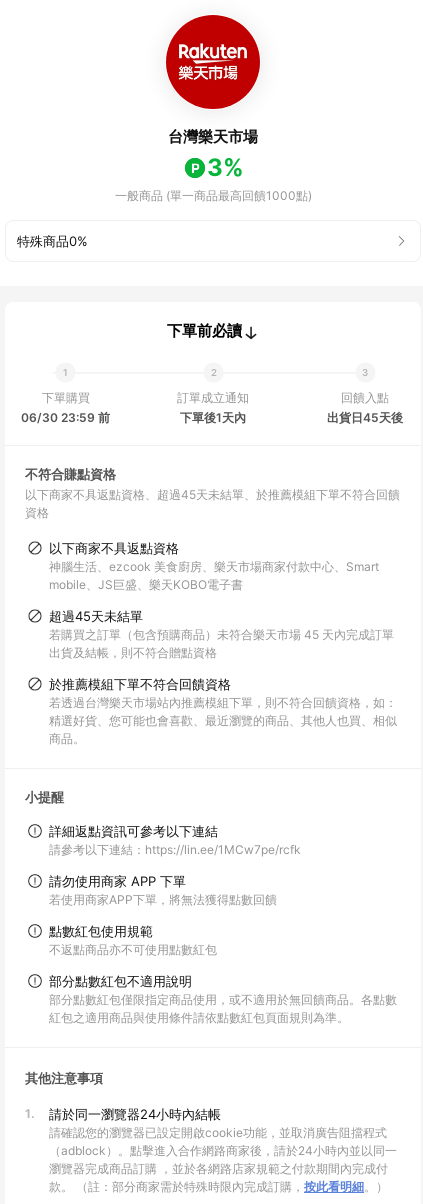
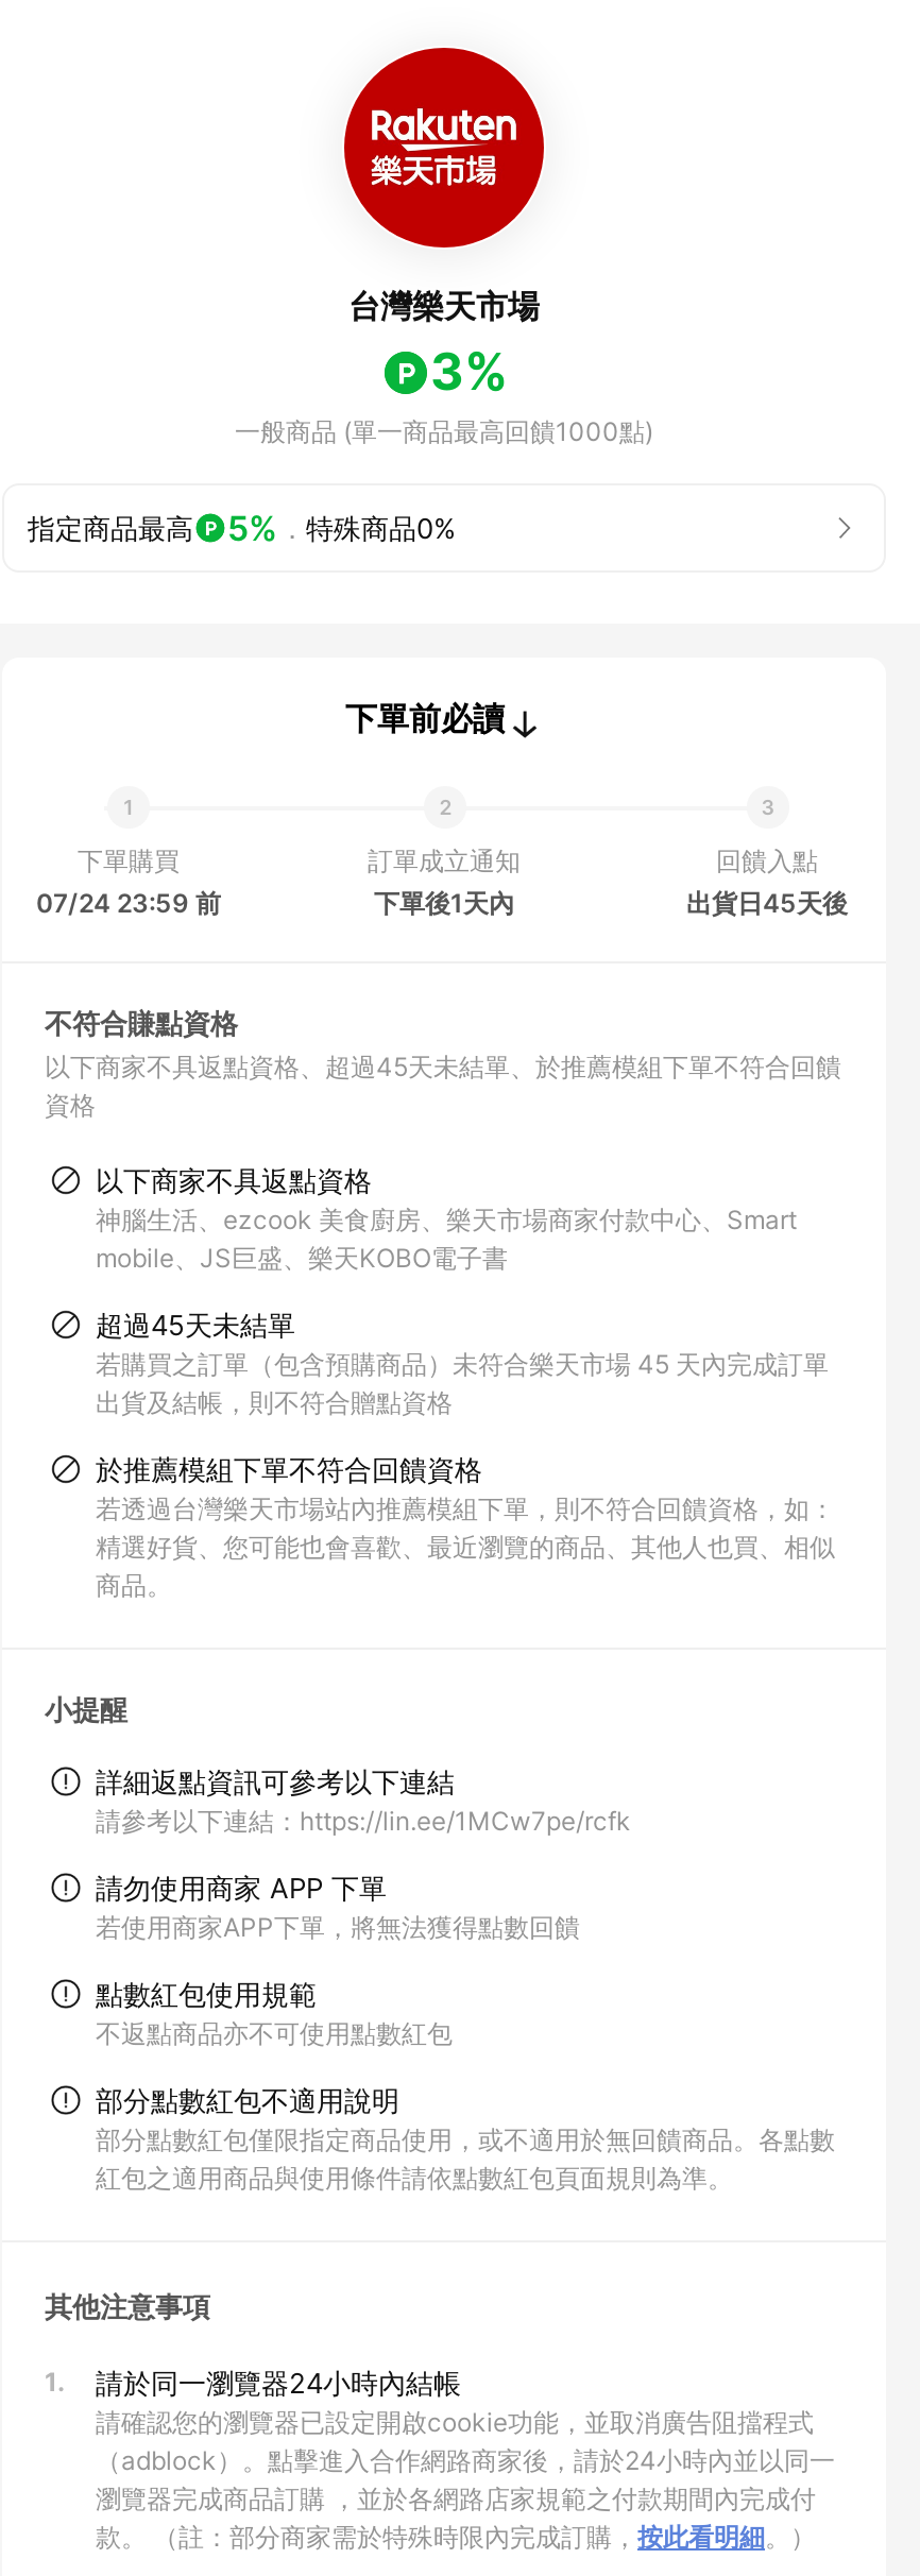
[17,233,88,249] 特殊商品0% -> [28,507,457,549] 指定商品最高 | 5%．特殊商品0%
[21,410,110,425] 06/30 23:59 前 -> [36,887,221,919] 07/24 23:59 前

